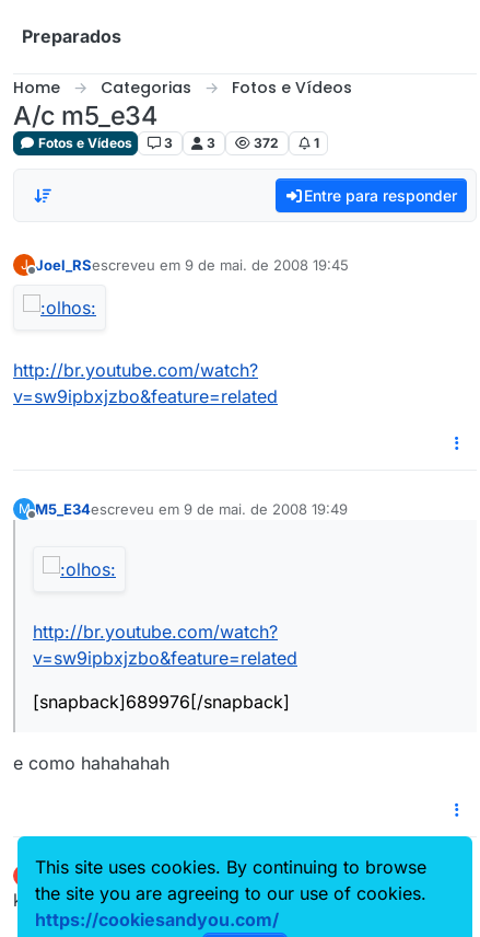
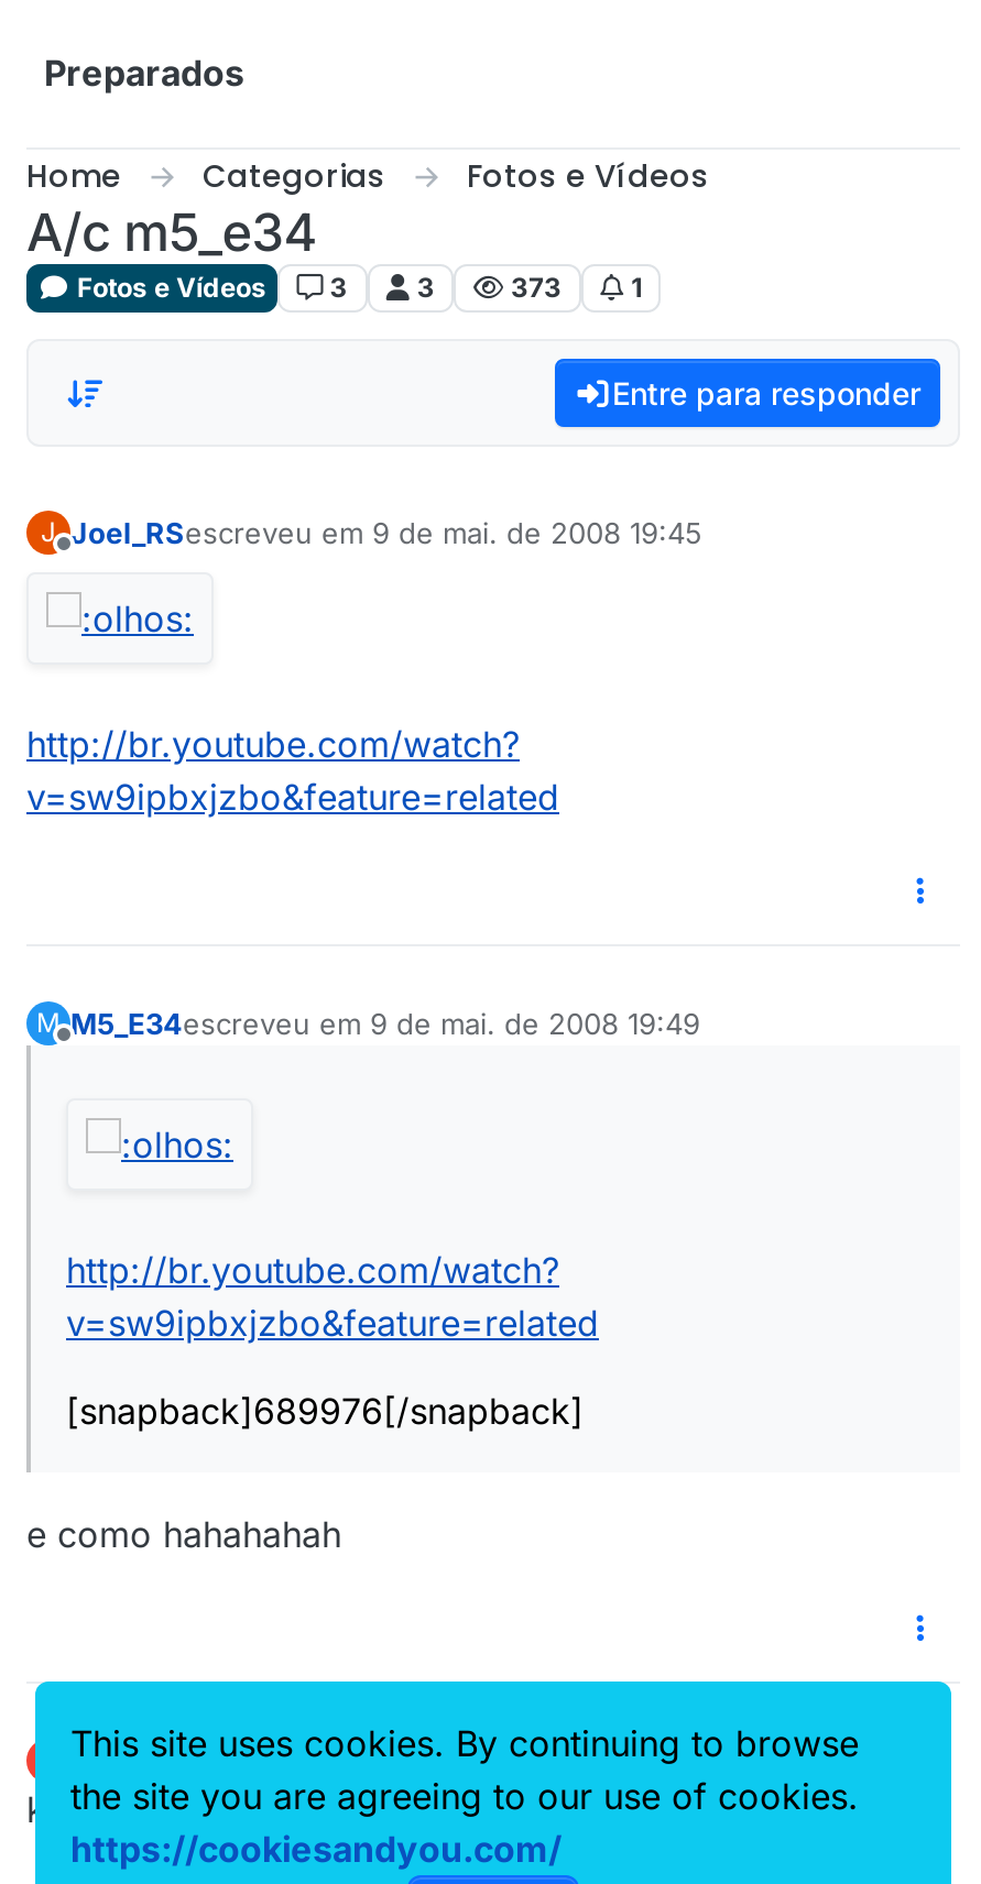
[254,135,279,151] 372 -> [511,271,562,304] 373

